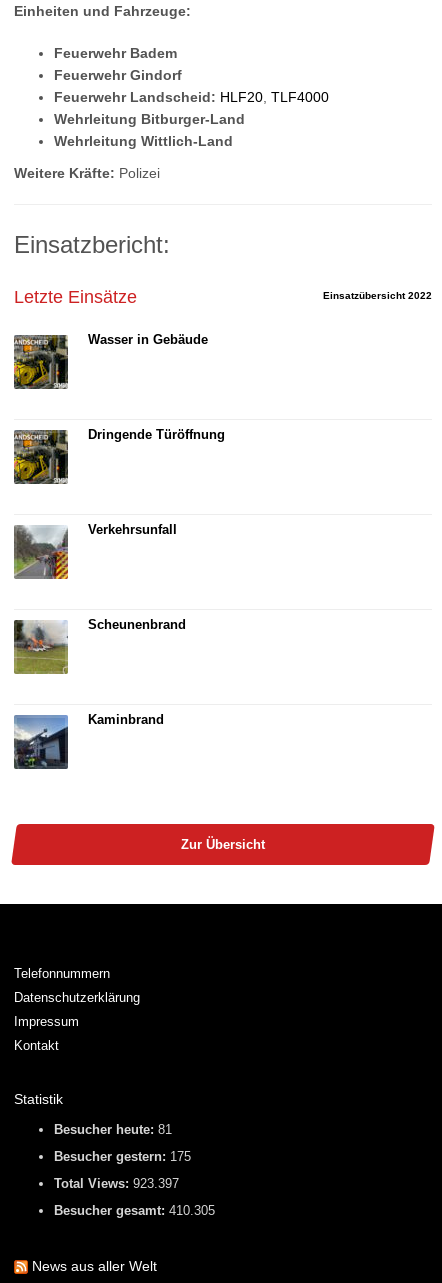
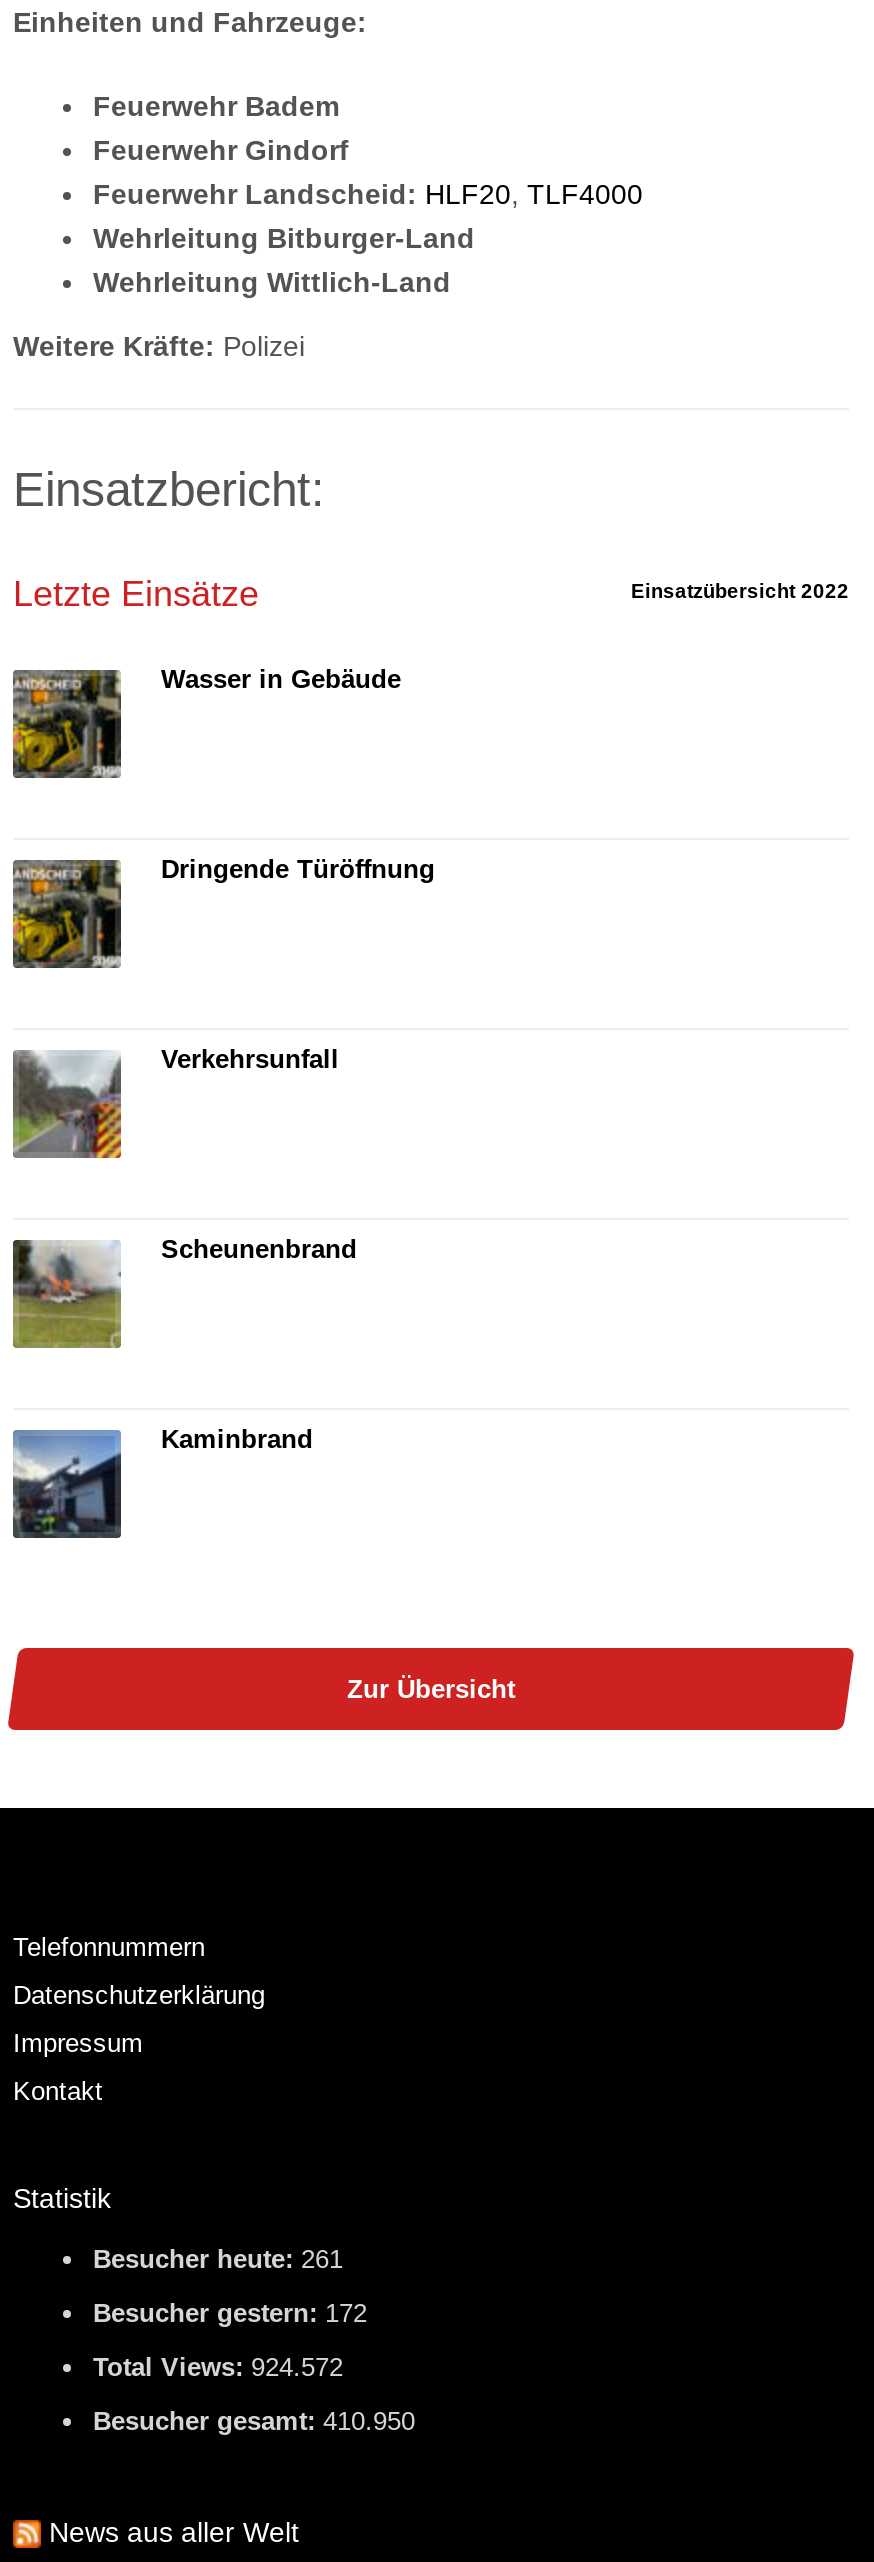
[54,1122,172,1137] Besucher heute: 81 -> [93,2243,343,2273] Besucher heute: 261
[54,1149,191,1164] Besucher gestern: 175 -> [93,2297,367,2327] Besucher gestern: 172
[54,1176,179,1191] Total Views: 923.397 -> [93,2351,343,2381] Total Views: 924.572
[54,1203,215,1218] Besucher gesamt: 410.305 -> [93,2405,415,2435] Besucher gesamt: 410.950

